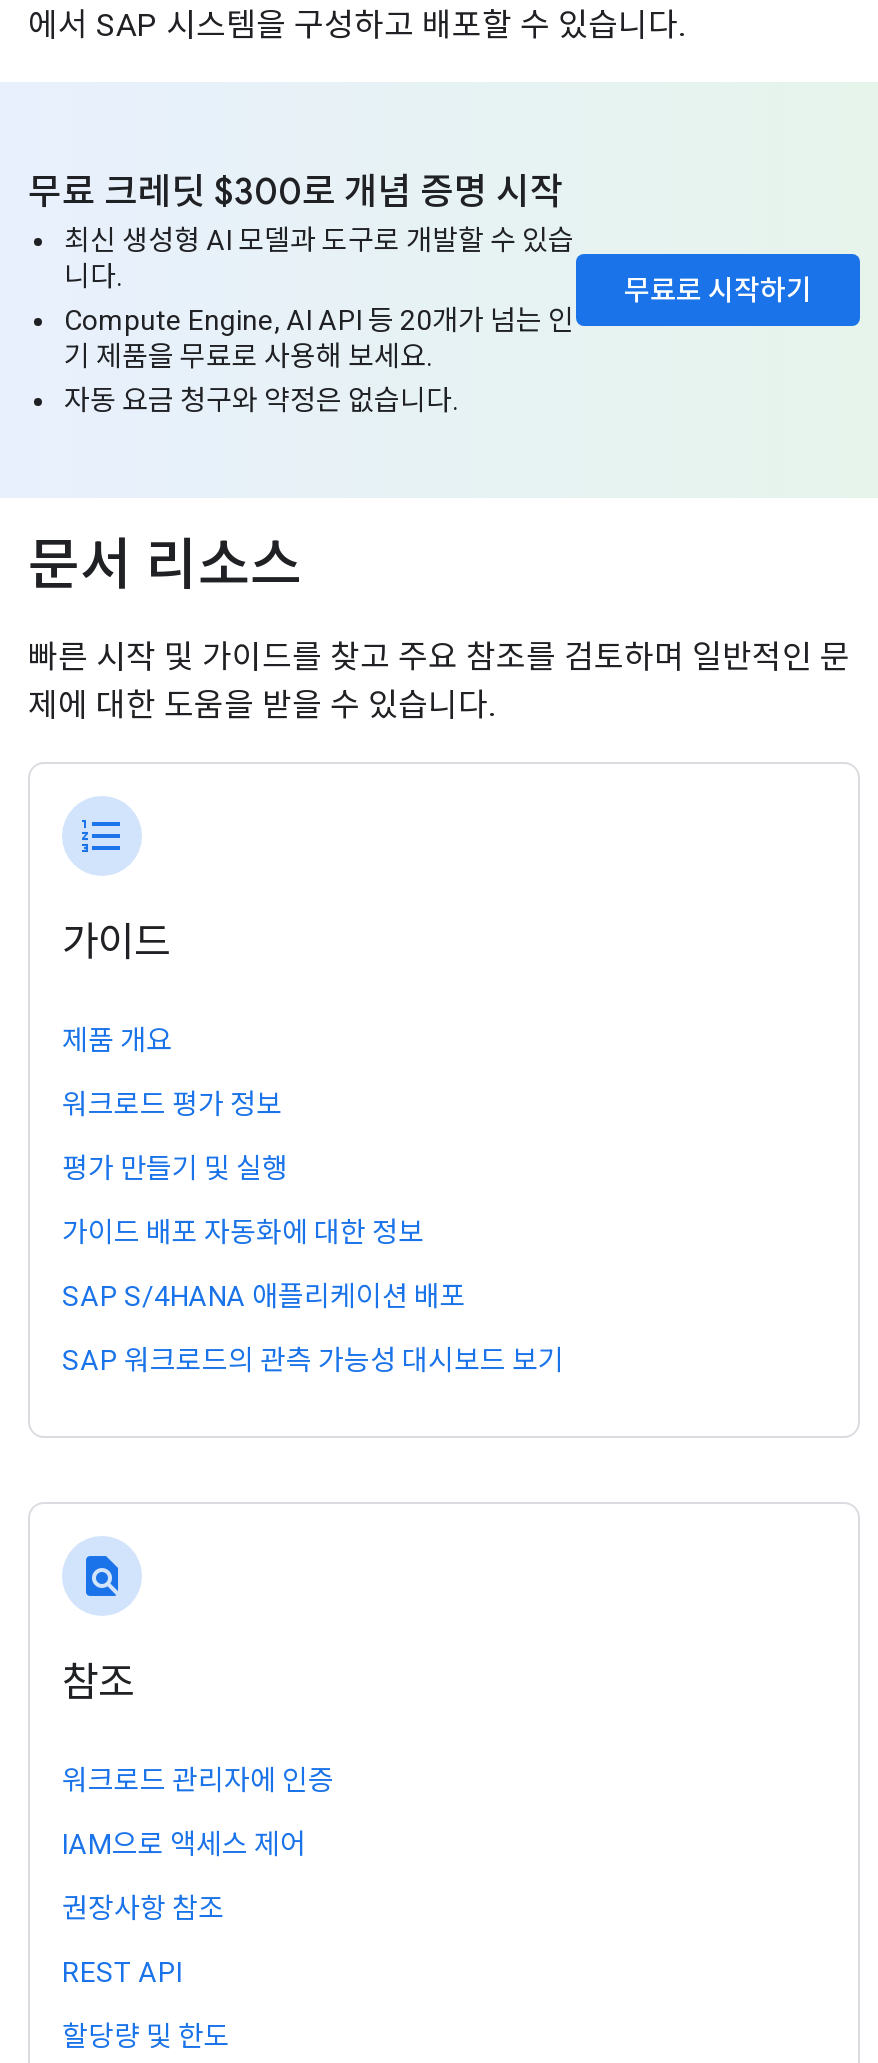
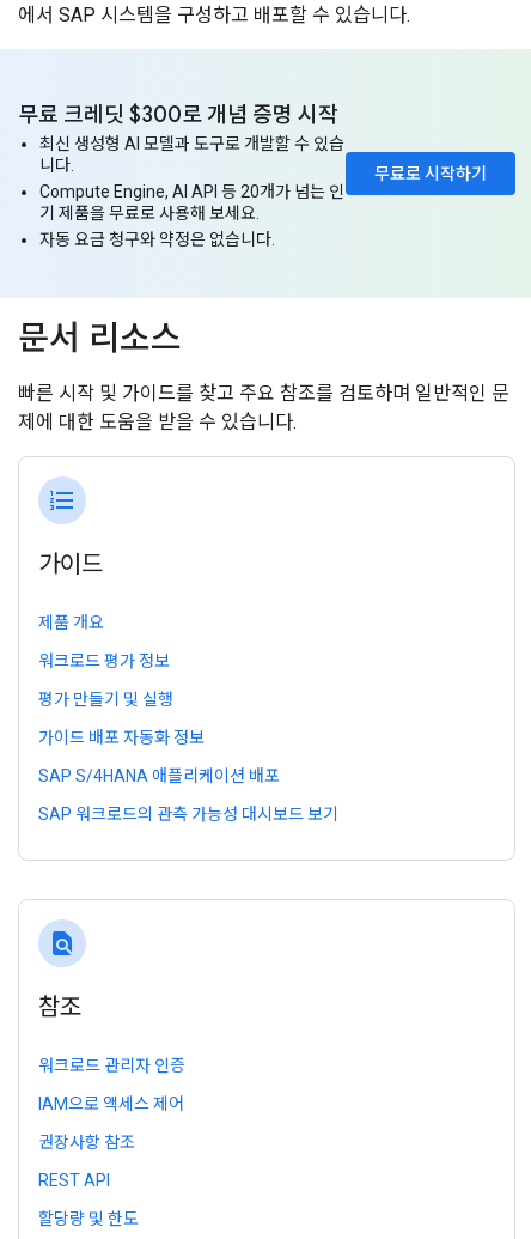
[62,1216,424,1248] 가이드 배포 자동화에 대한 정보 -> [38,728,205,747] 가이드 배포 자동화 정보
[62,1764,334,1796] 워크로드 관리자에 인증 -> [38,1056,185,1075] 워크로드 관리자 인증

